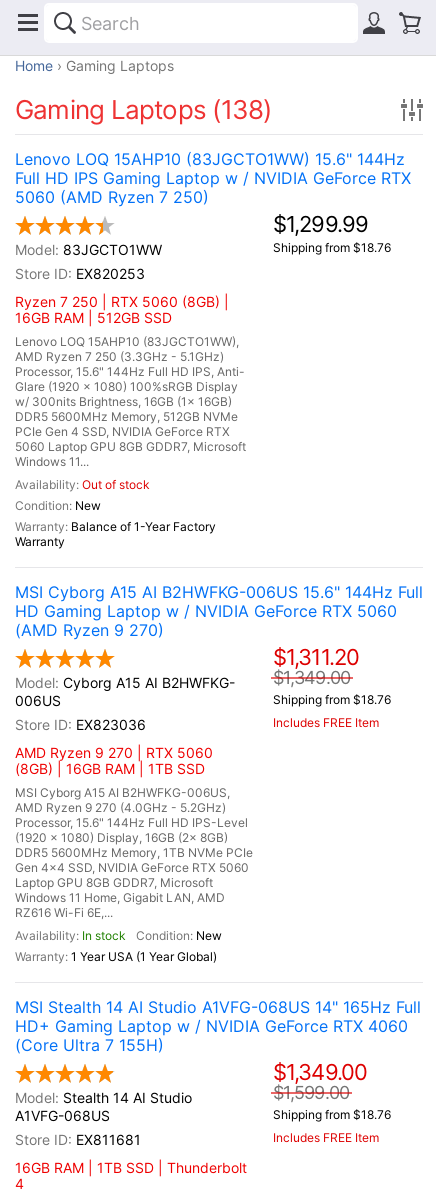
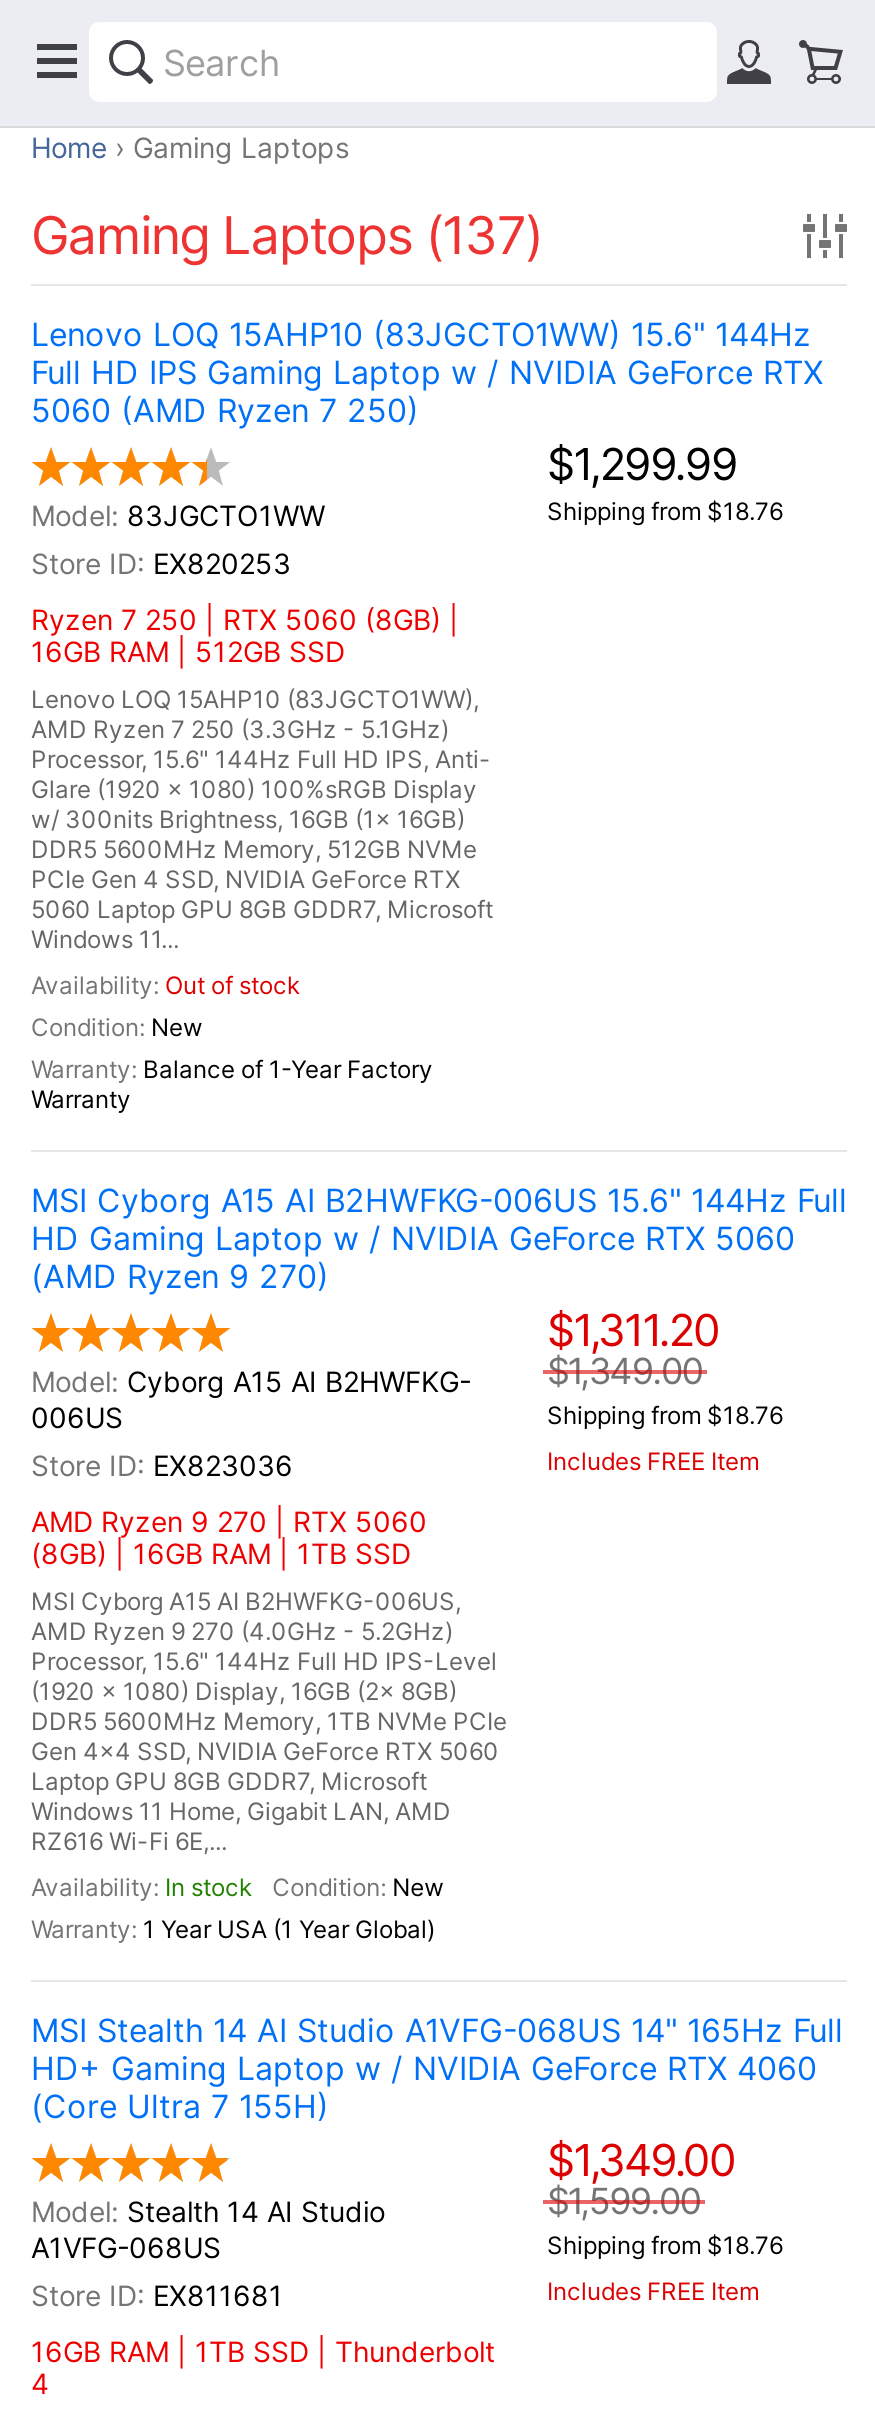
[15,94,271,125] Gaming Laptops (138) -> [31,204,542,266] Gaming Laptops (137)

